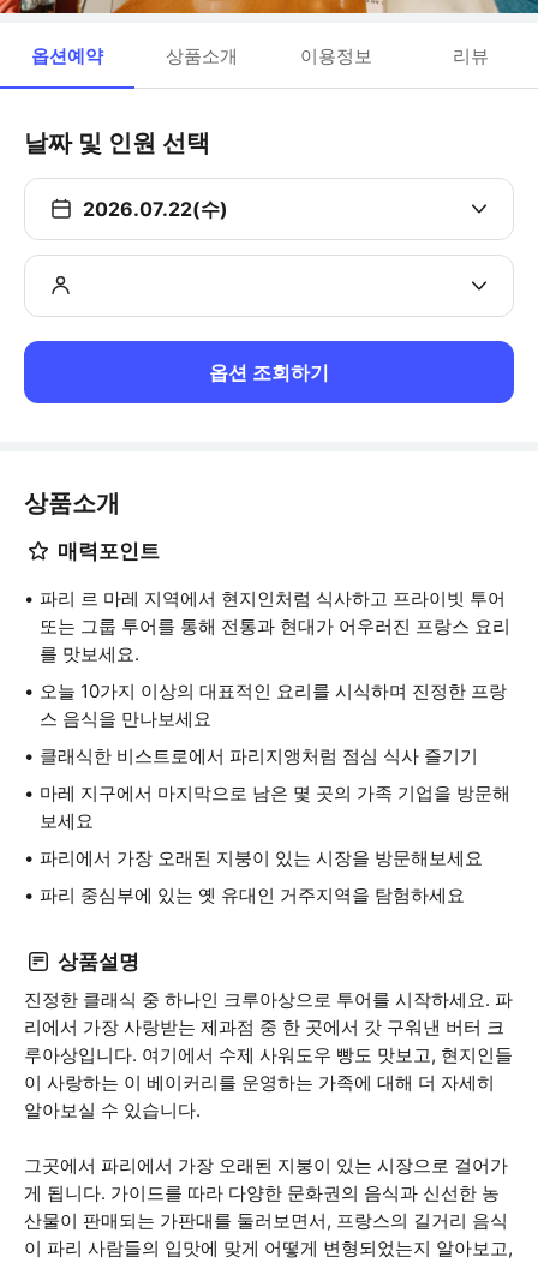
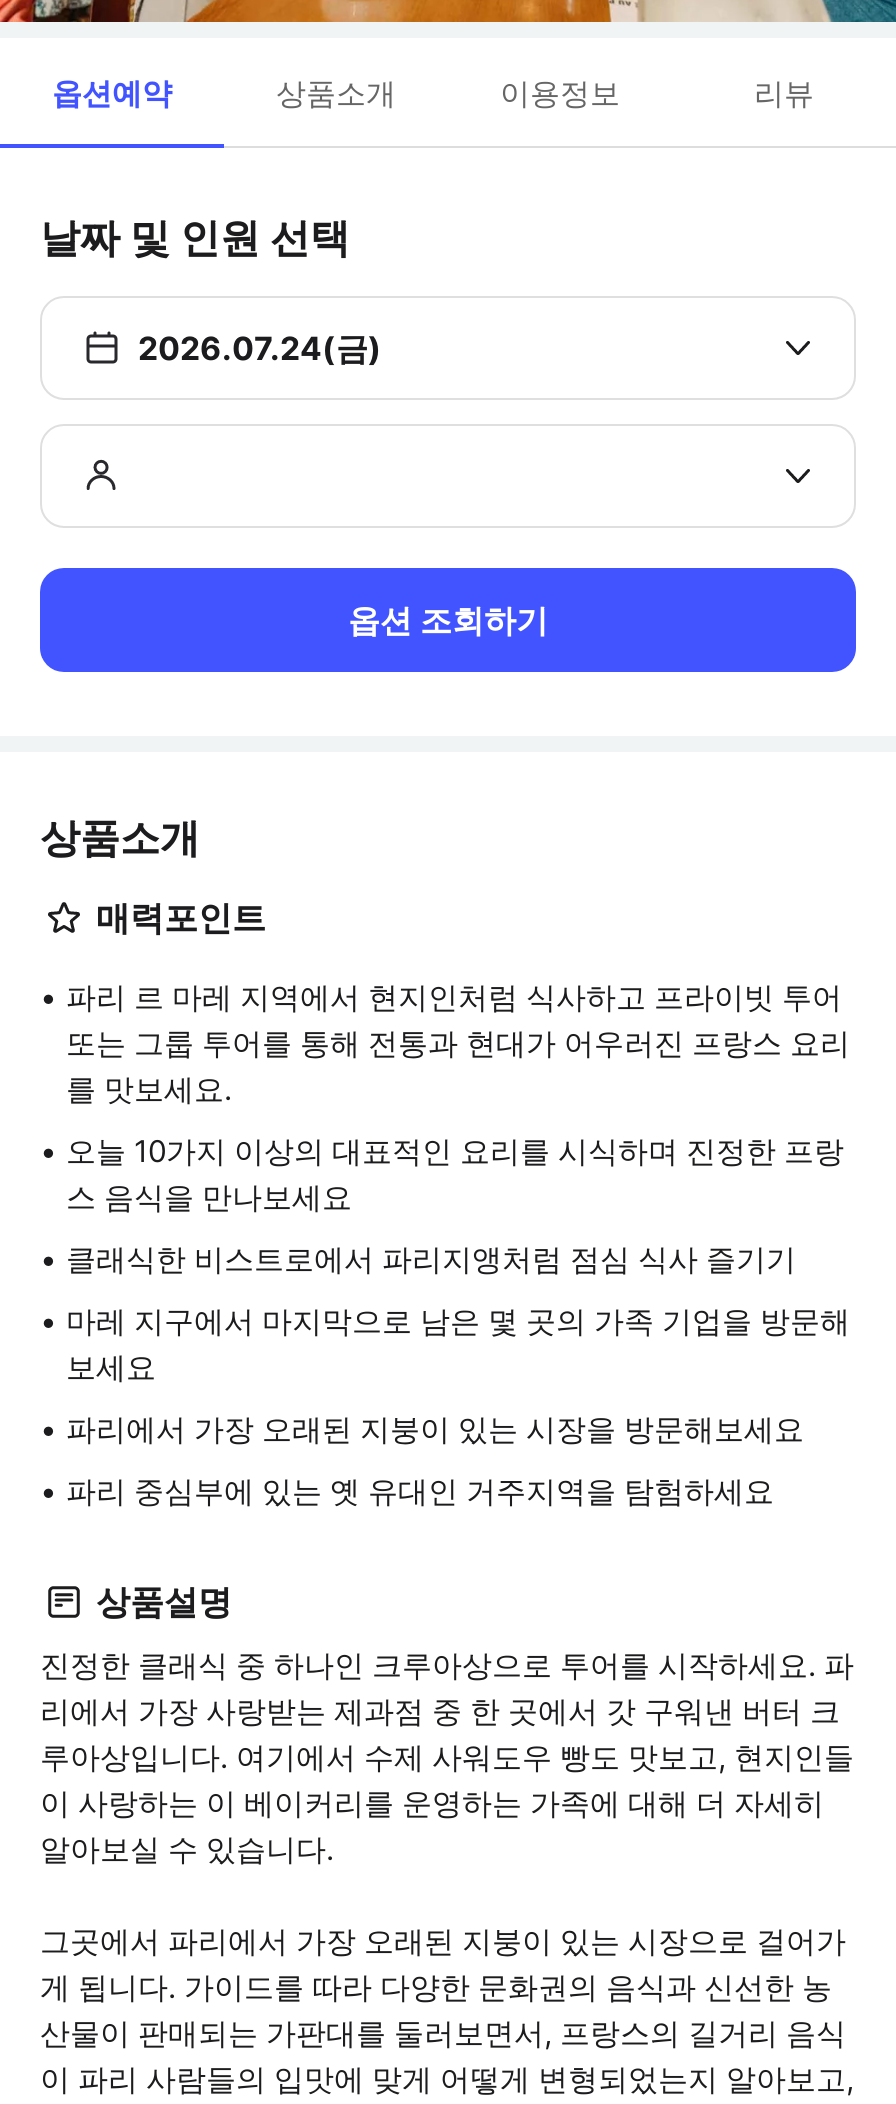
[83,197,228,221] 2026.07.22(수) -> [138,328,382,368] 2026.07.24(금)

